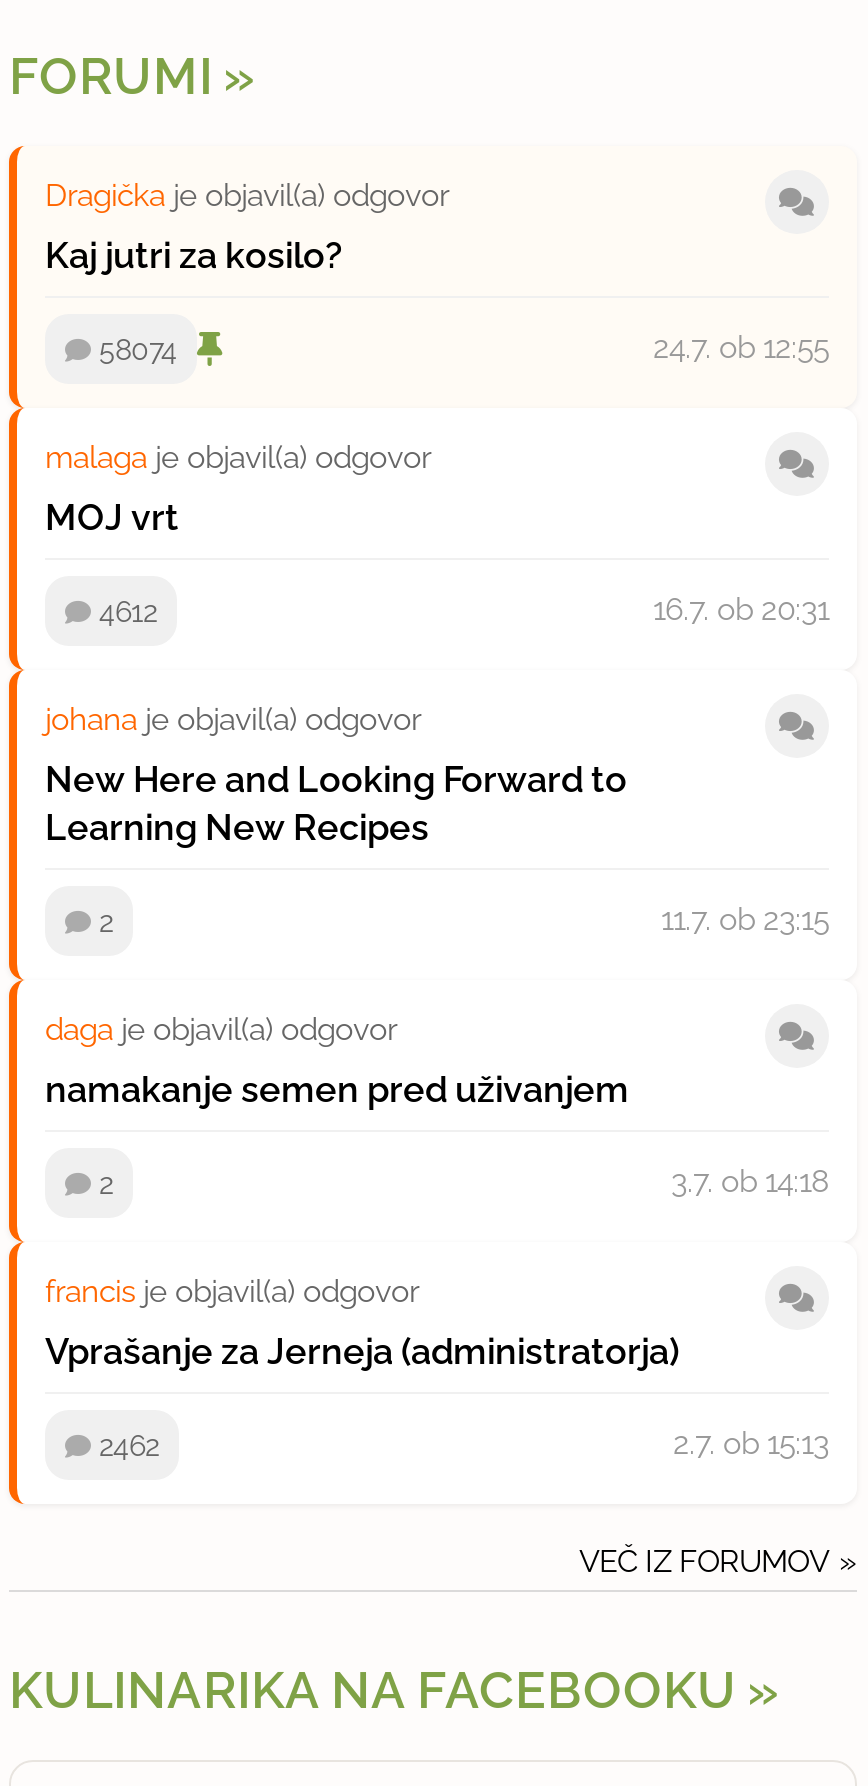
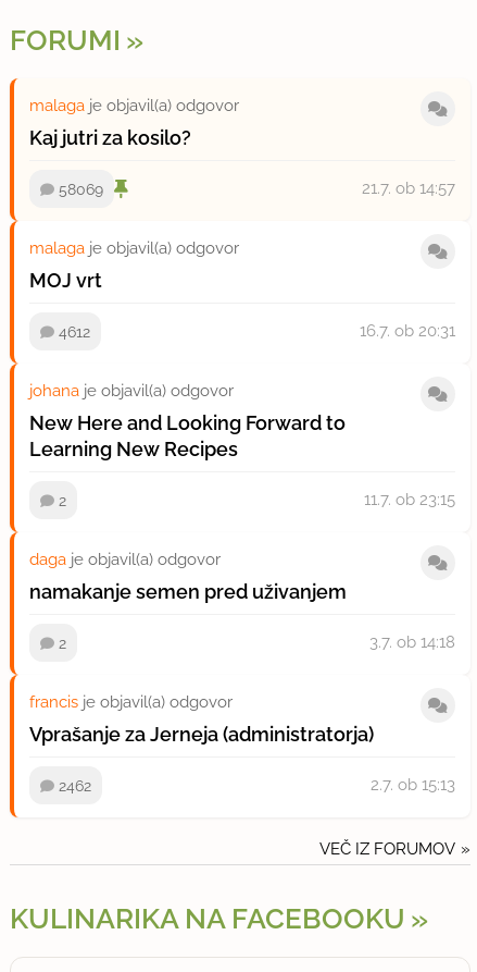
[45,179,449,215] Dragička je objavil(a) odgovor -> [29,96,239,116] malaga je objavil(a) odgovor
[99,333,177,367] 58074 -> [59,180,103,199] 58069
[653,331,829,367] 24.7. ob 12:55 -> [362,179,455,199] 21.7. ob 14:57

